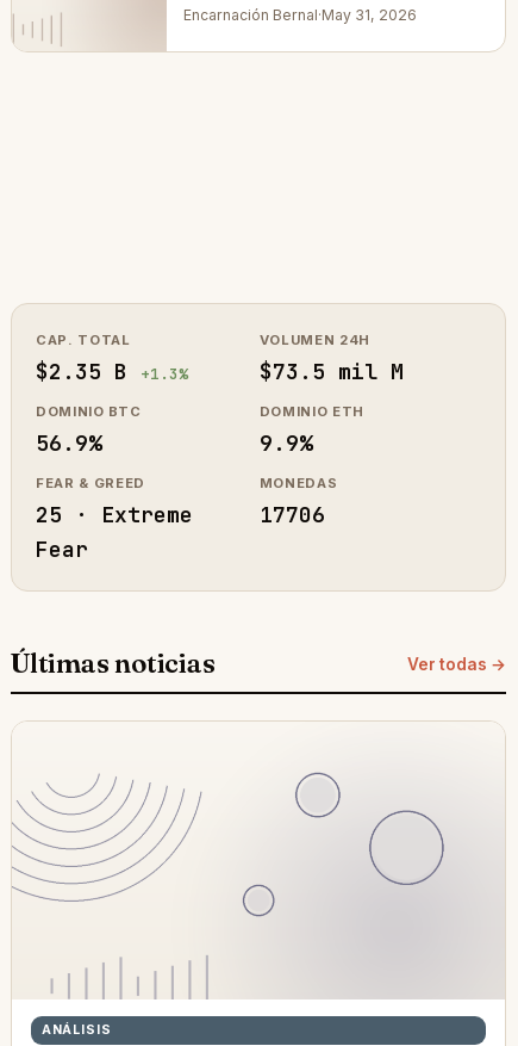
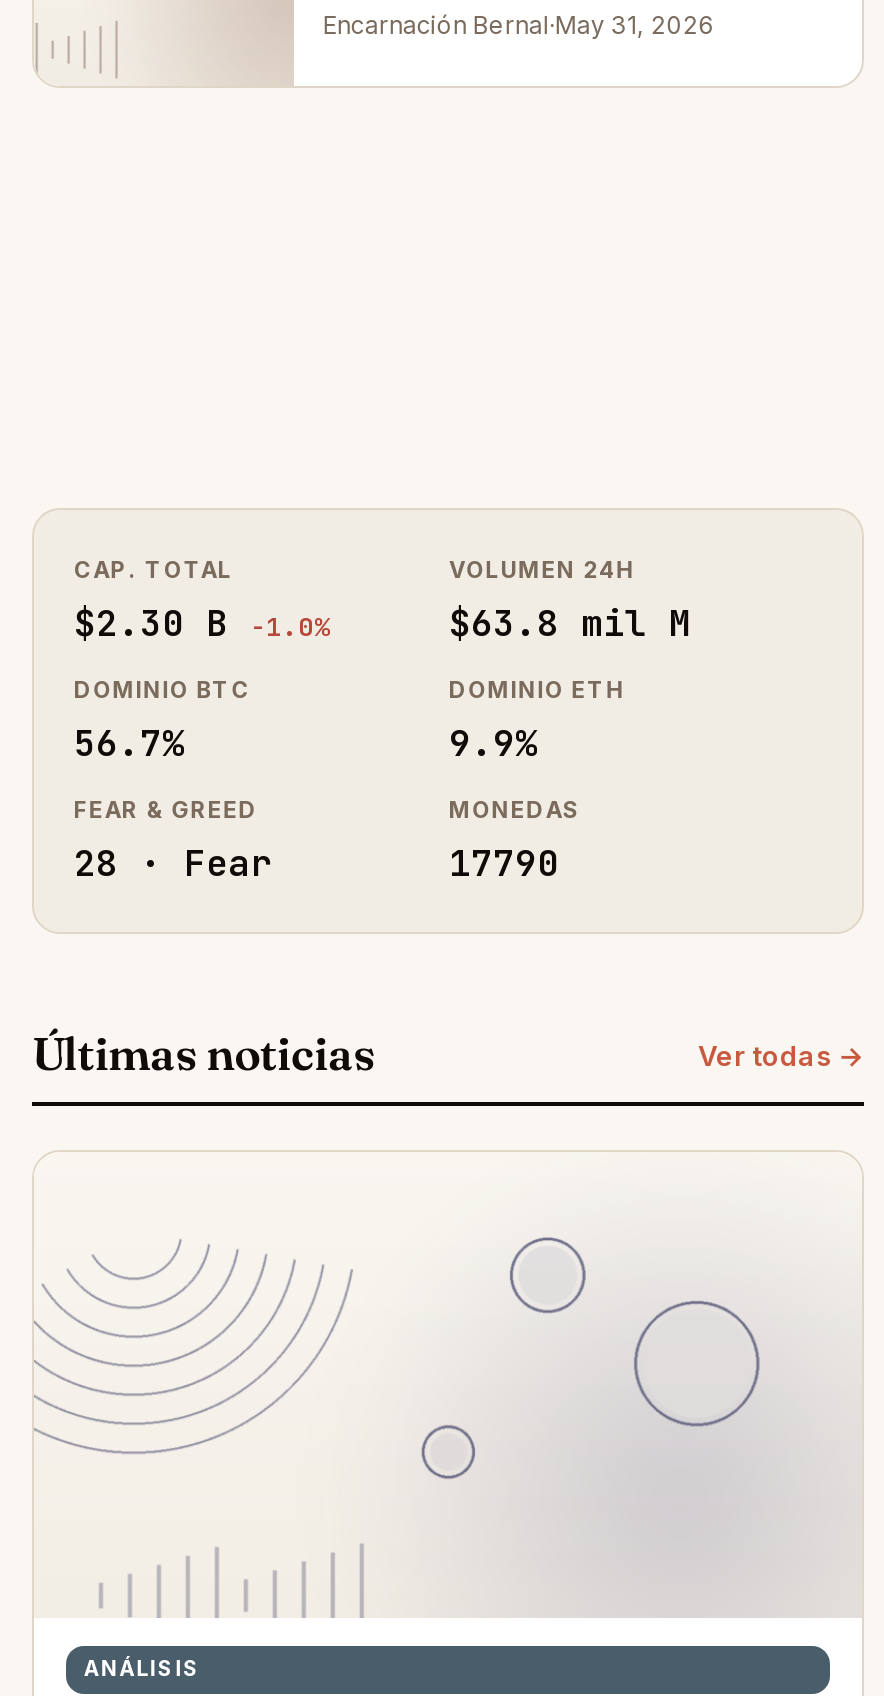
[36,357,188,385] $2.35 B +1.3% -> [74,599,330,645] $2.30 B -1.0%
[259,357,403,385] $73.5 mil M -> [449,599,691,645] $63.8 mil M
[36,429,101,456] 56.9% -> [74,719,184,765] 56.7%
[36,500,193,562] 25 · Extreme | Fear -> [74,839,272,885] 28 · Fear
[259,500,324,528] 17706 -> [449,839,559,885] 17790

